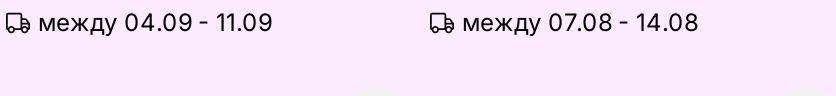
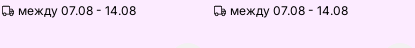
[38,6,272,36] между 04.09 - 11.09 -> [18,3,136,18] между 07.08 - 14.08

